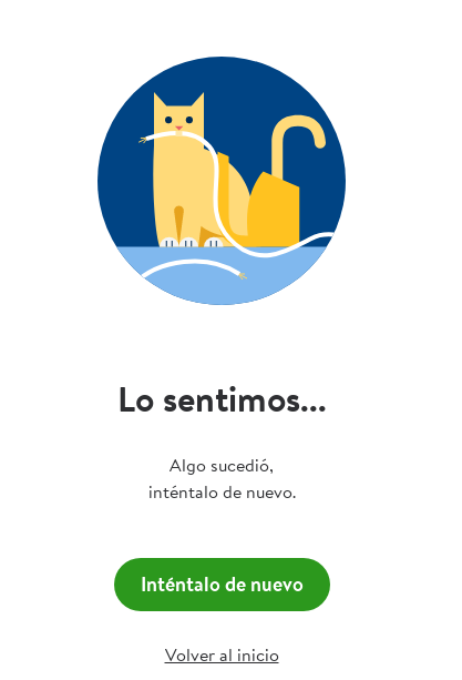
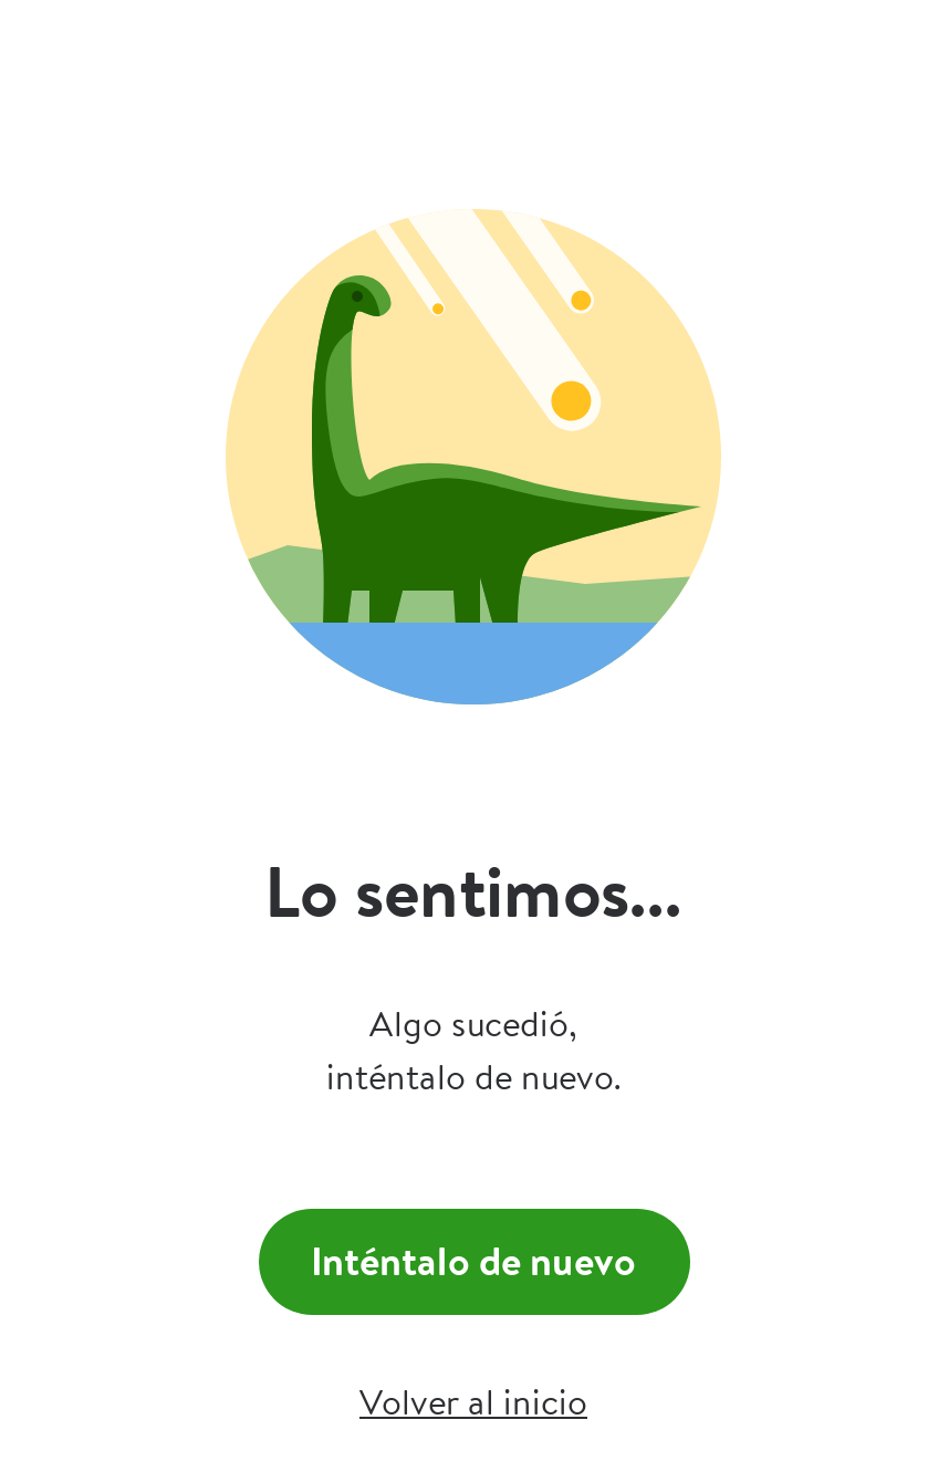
[96,55,347,281] [image] -> [226,209,721,654] [image]

